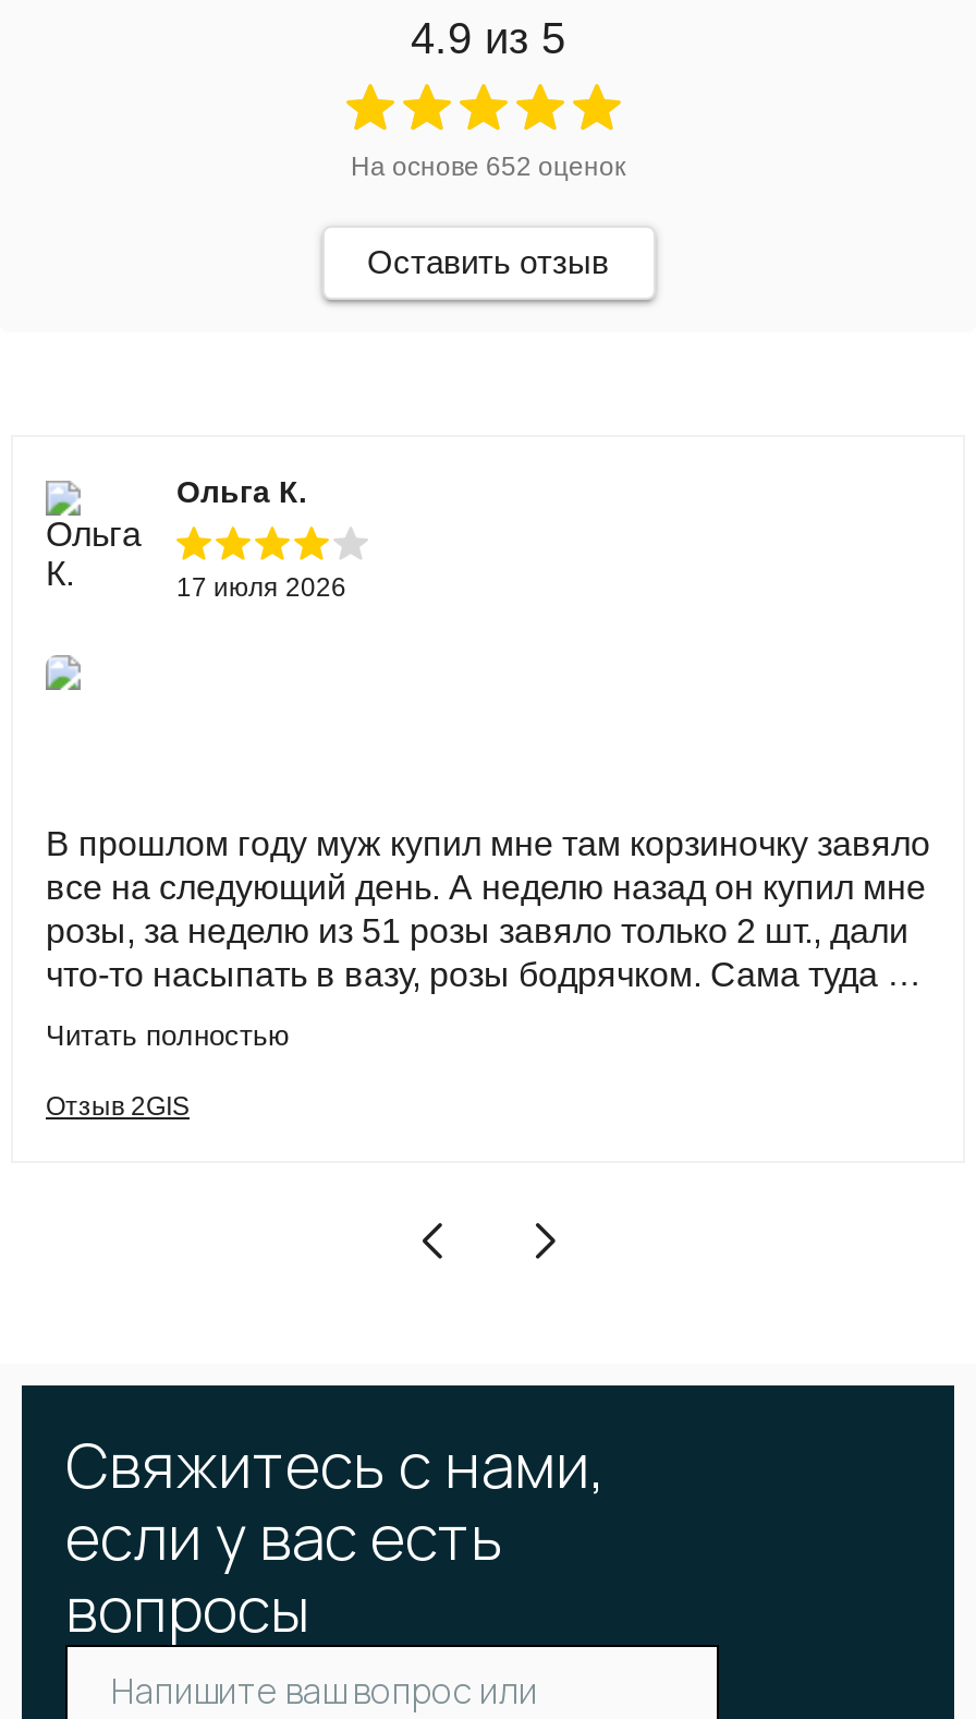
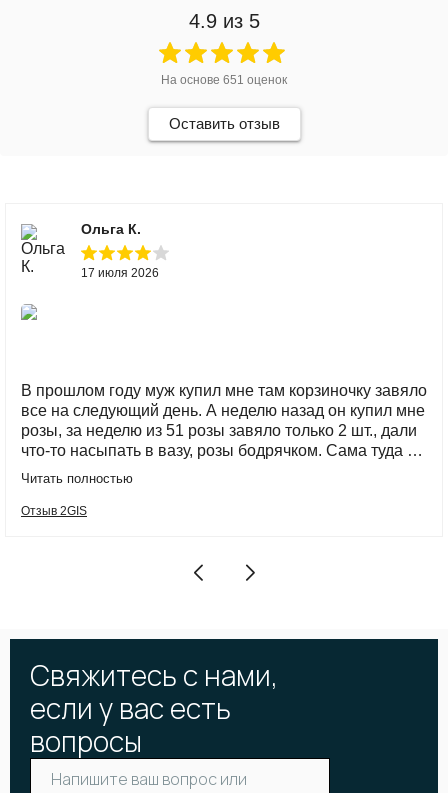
[351,151,625,181] На основе 652 оценок -> [161,73,287,87] На основе 651 оценок

